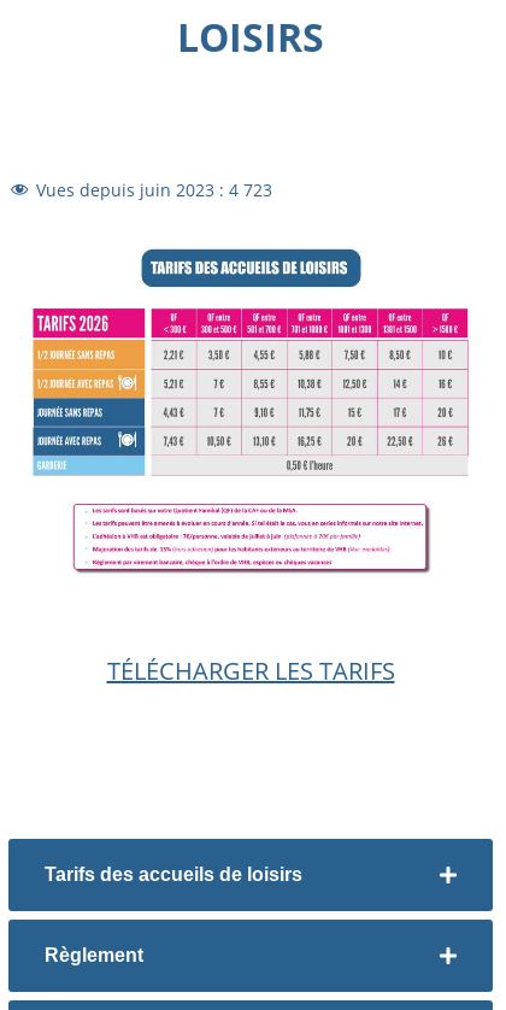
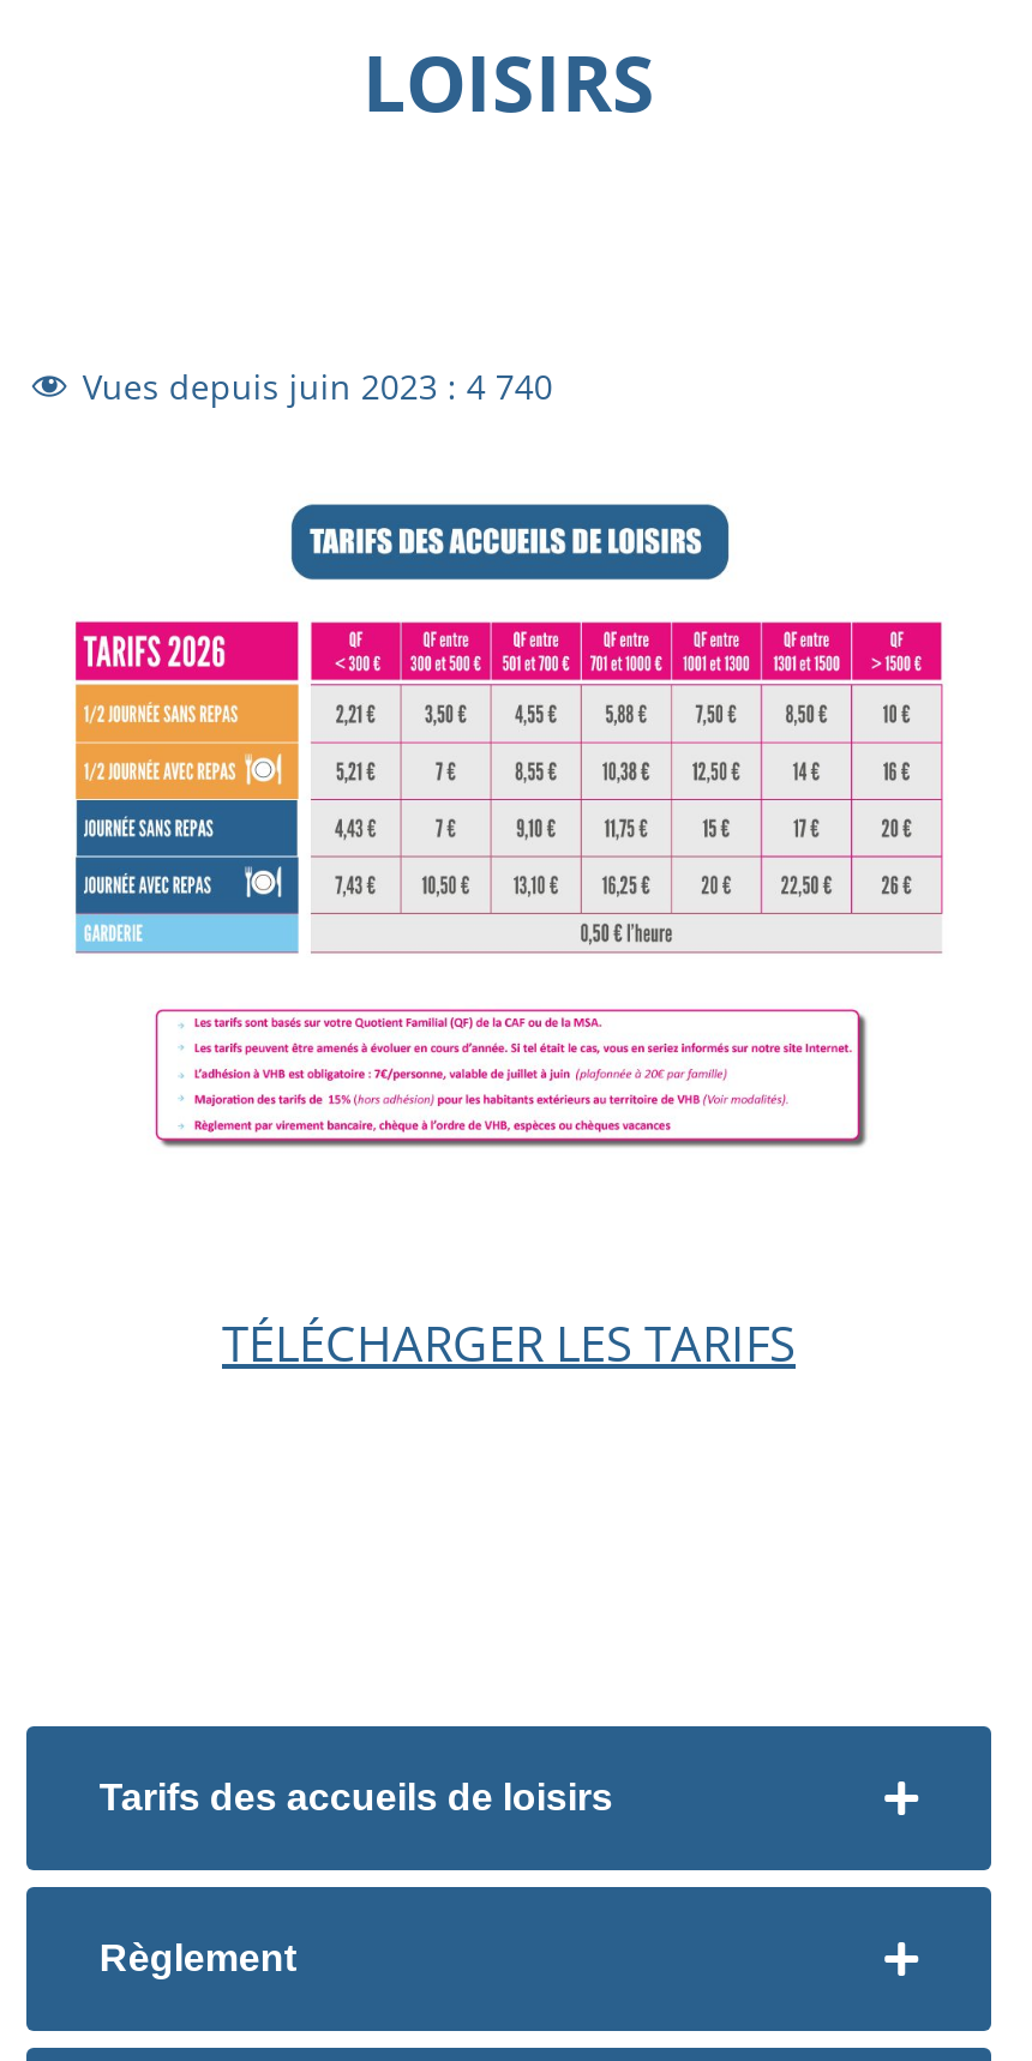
[37,178,273,201] Vues depuis juin 2023 : 4 723 -> [83,363,553,408] Vues depuis juin 2023 : 4 740

